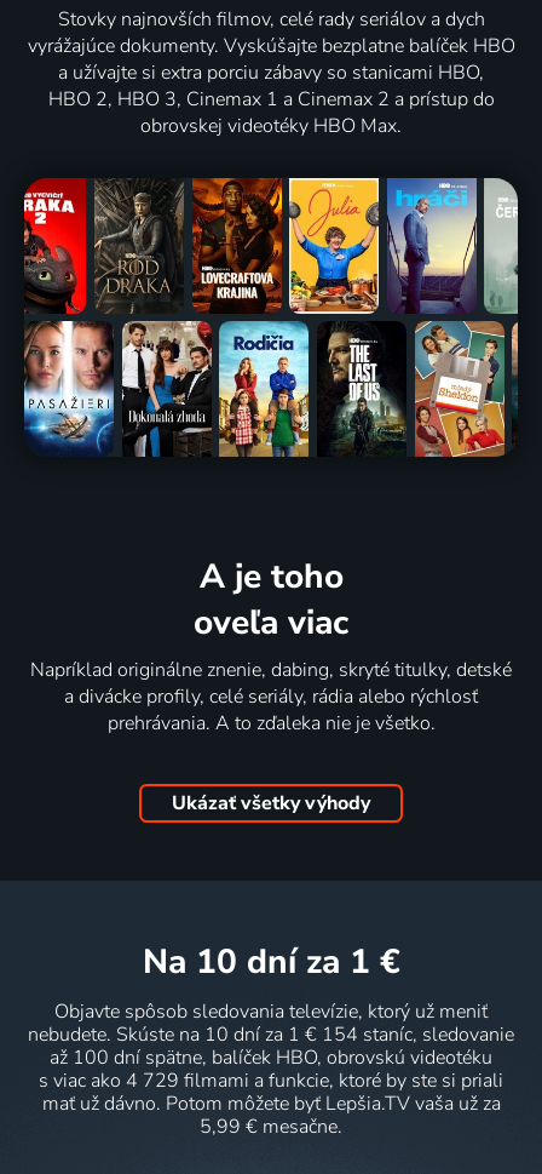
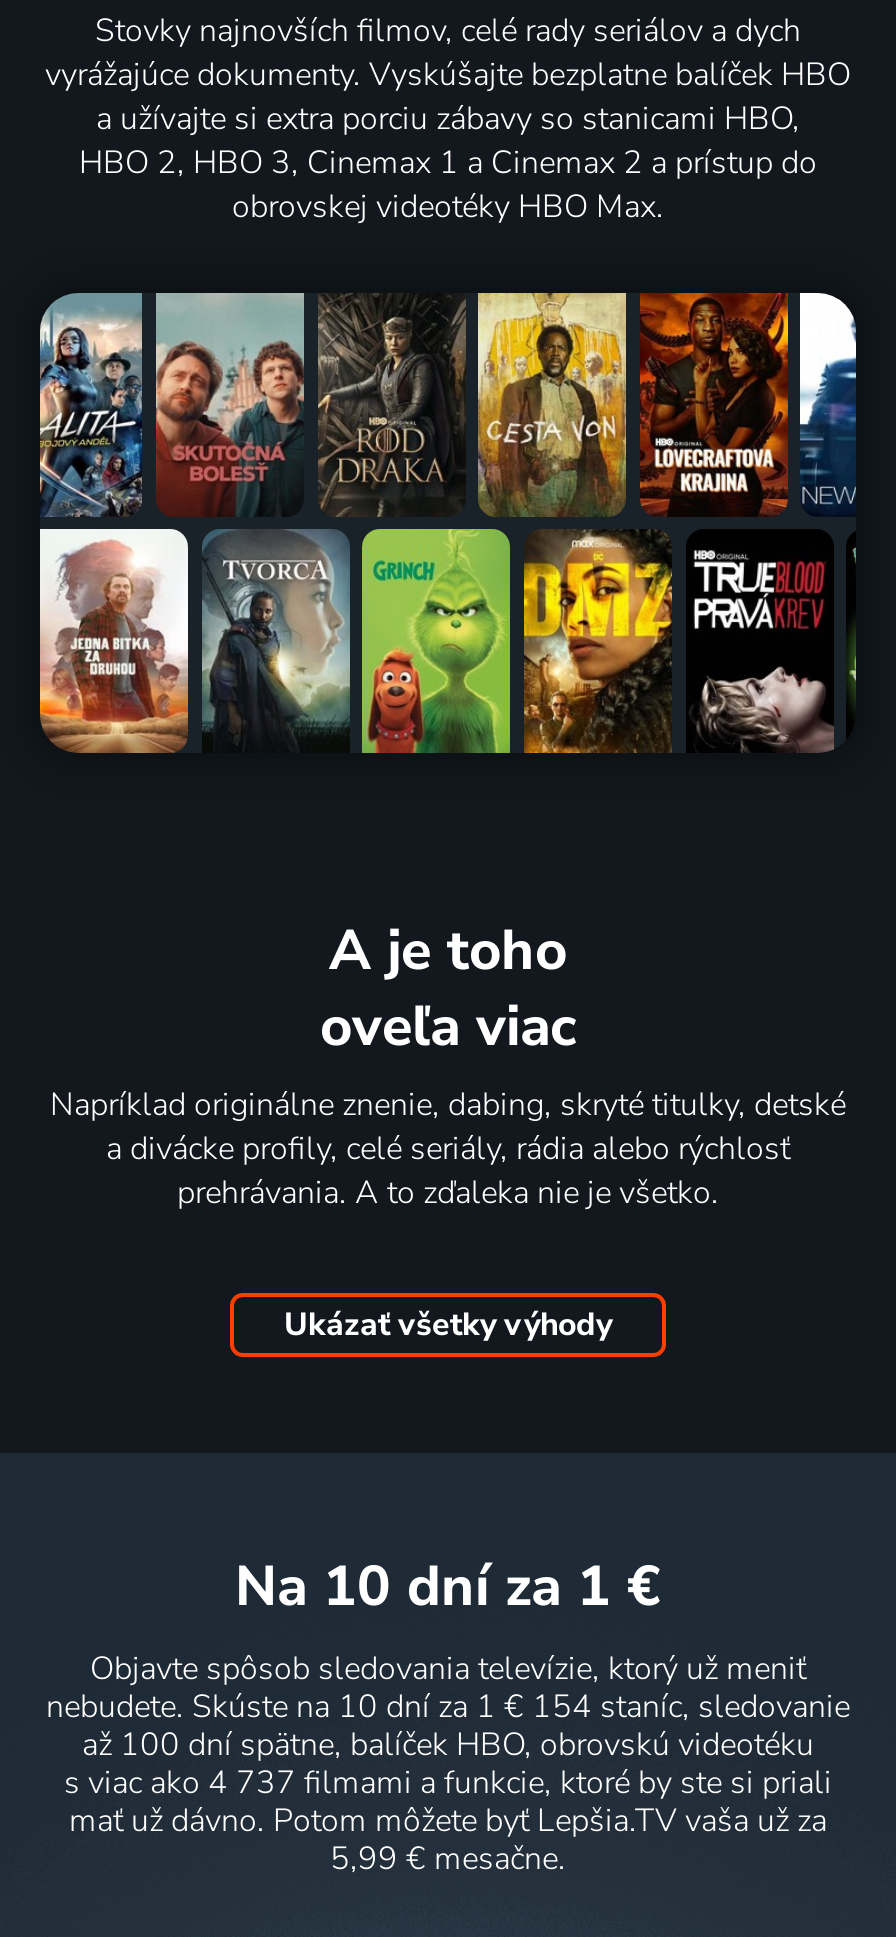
[23,177,519,458] [image] -> [38,291,858,755] [image]
[39,1068,503,1094] s viac ako 4 729 filmami a funkcie, ktoré by ste si priali -> [64,1761,832,1805] s viac ako 4 737 filmami a funkcie, ktoré by ste si priali

